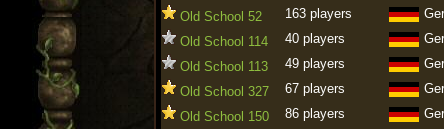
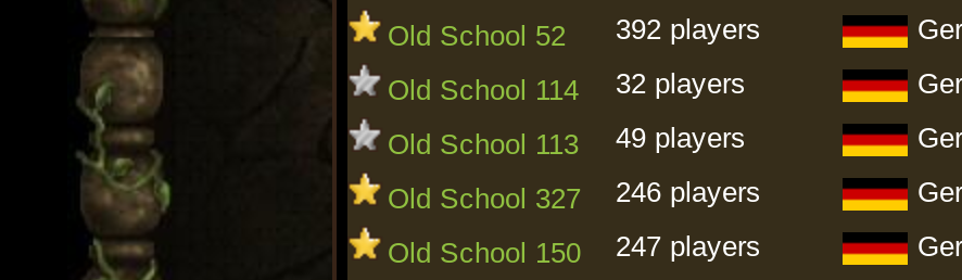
[179,6,351,24] Old School 52 163 players -> [388,13,761,52] Old School 52 392 players
[179,31,344,49] Old School 114 40 players -> [388,67,746,106] Old School 114 32 players
[179,81,344,99] Old School 327 67 players -> [388,176,761,215] Old School 327 246 players
[179,106,344,124] Old School 150 86 players -> [388,230,761,269] Old School 150 247 players

